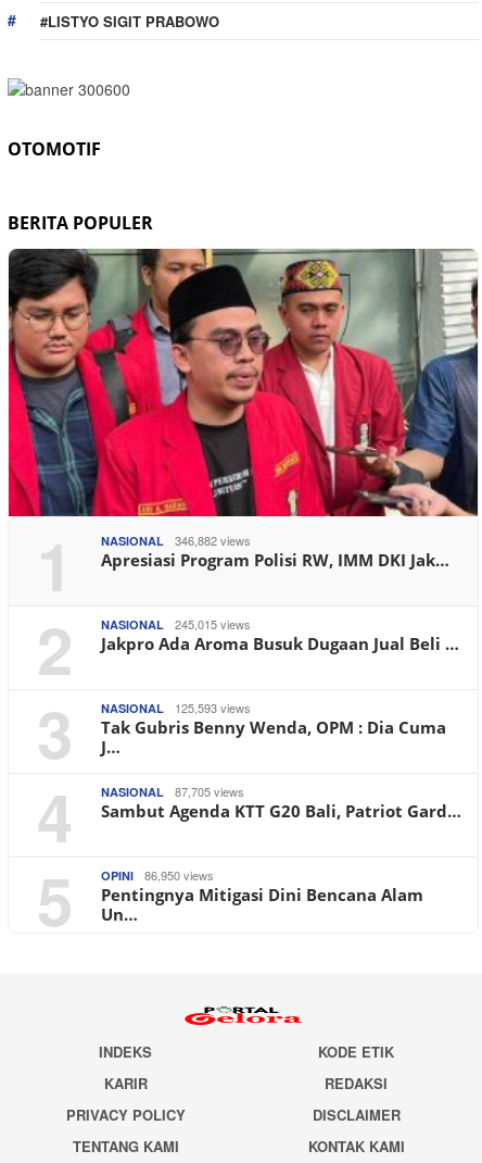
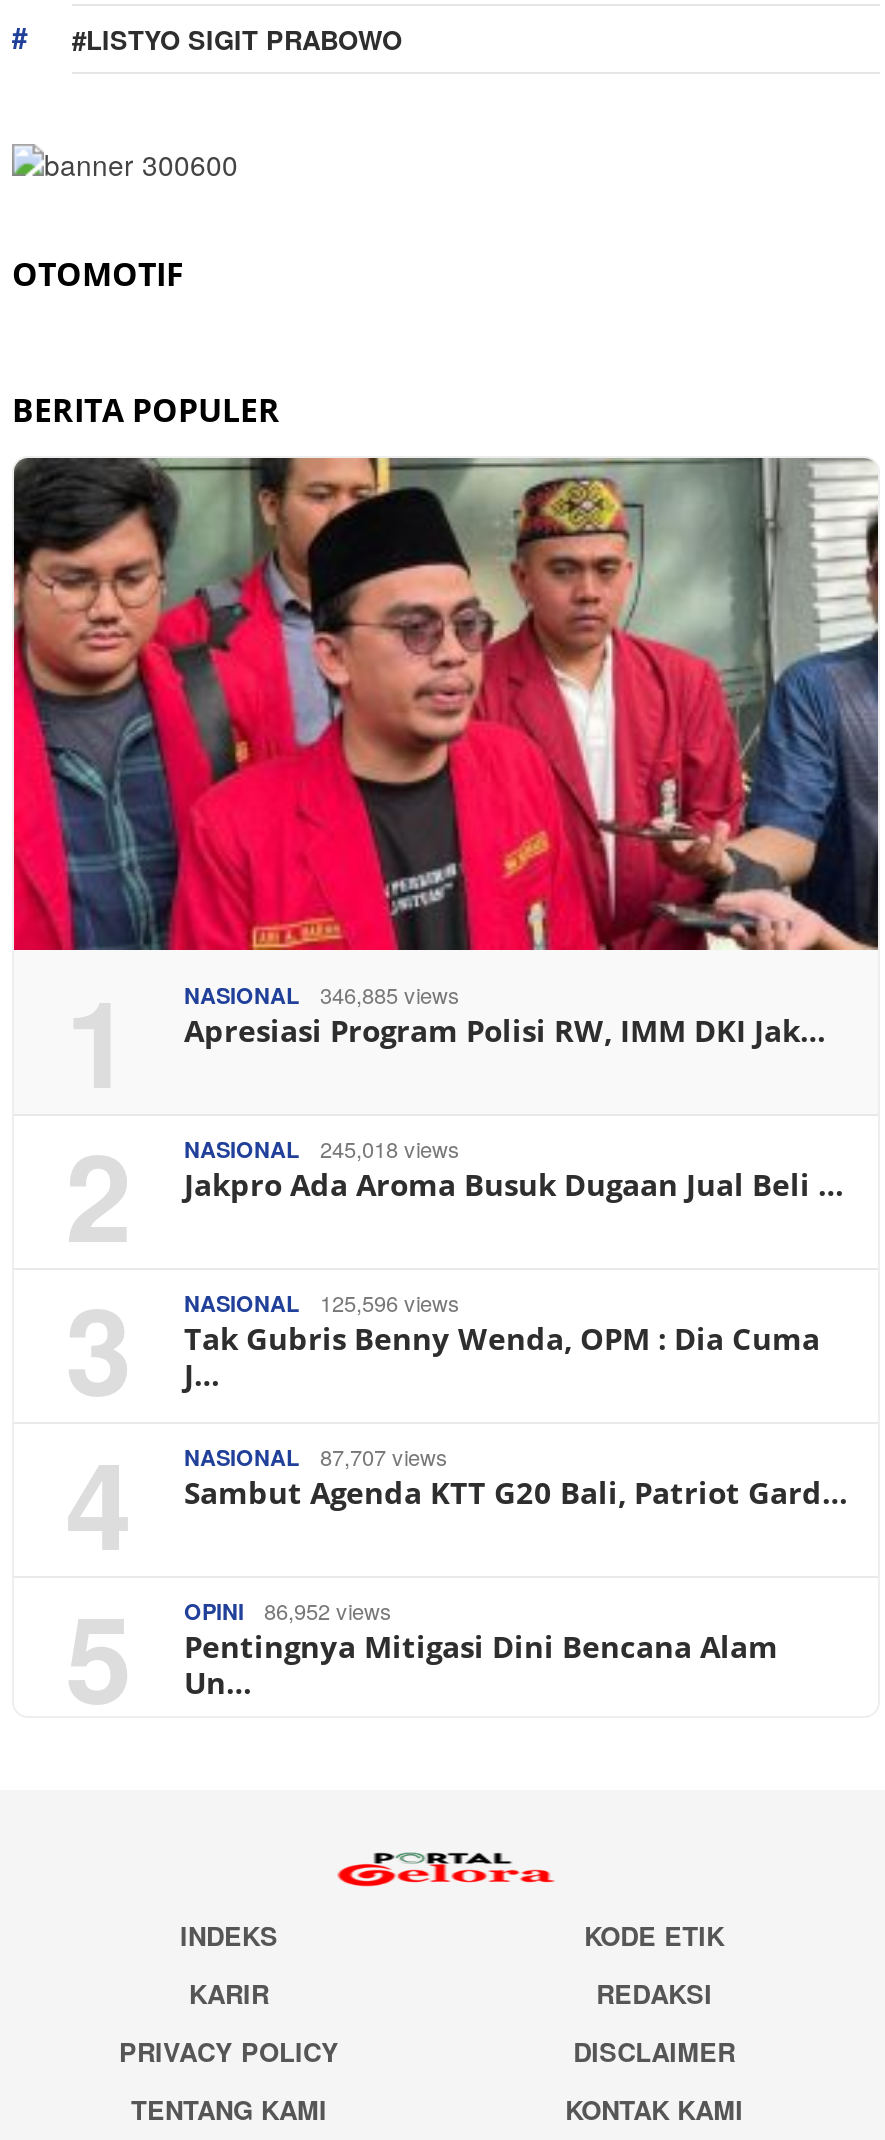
[101,531,251,549] NASIONAL 346,882 views -> [184,978,460,1010] NASIONAL 346,885 views
[101,615,251,632] NASIONAL 245,015 views -> [184,1132,460,1164] NASIONAL 245,018 views
[101,699,251,716] NASIONAL 125,593 views -> [184,1286,460,1318] NASIONAL 125,596 views
[101,782,244,800] NASIONAL 87,705 views -> [184,1440,448,1472] NASIONAL 87,707 views
[101,866,214,883] OPINI 86,950 views -> [184,1594,392,1626] OPINI 86,952 views

